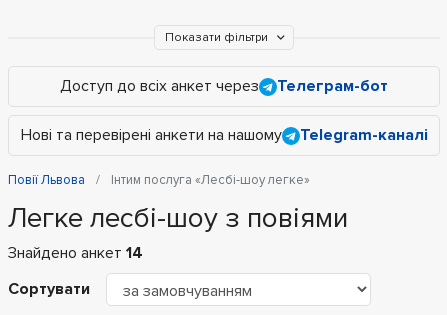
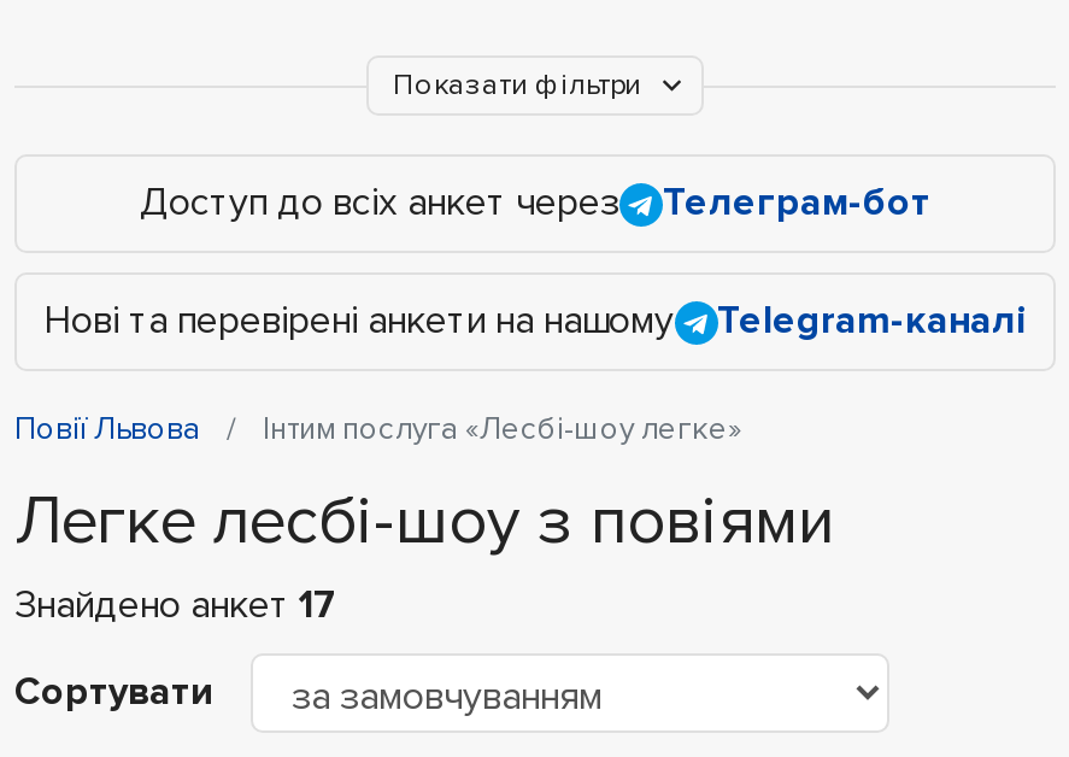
[8,243,143,263] Знайдено анкет 14 -> [14,581,337,629] Знайдено анкет 17

